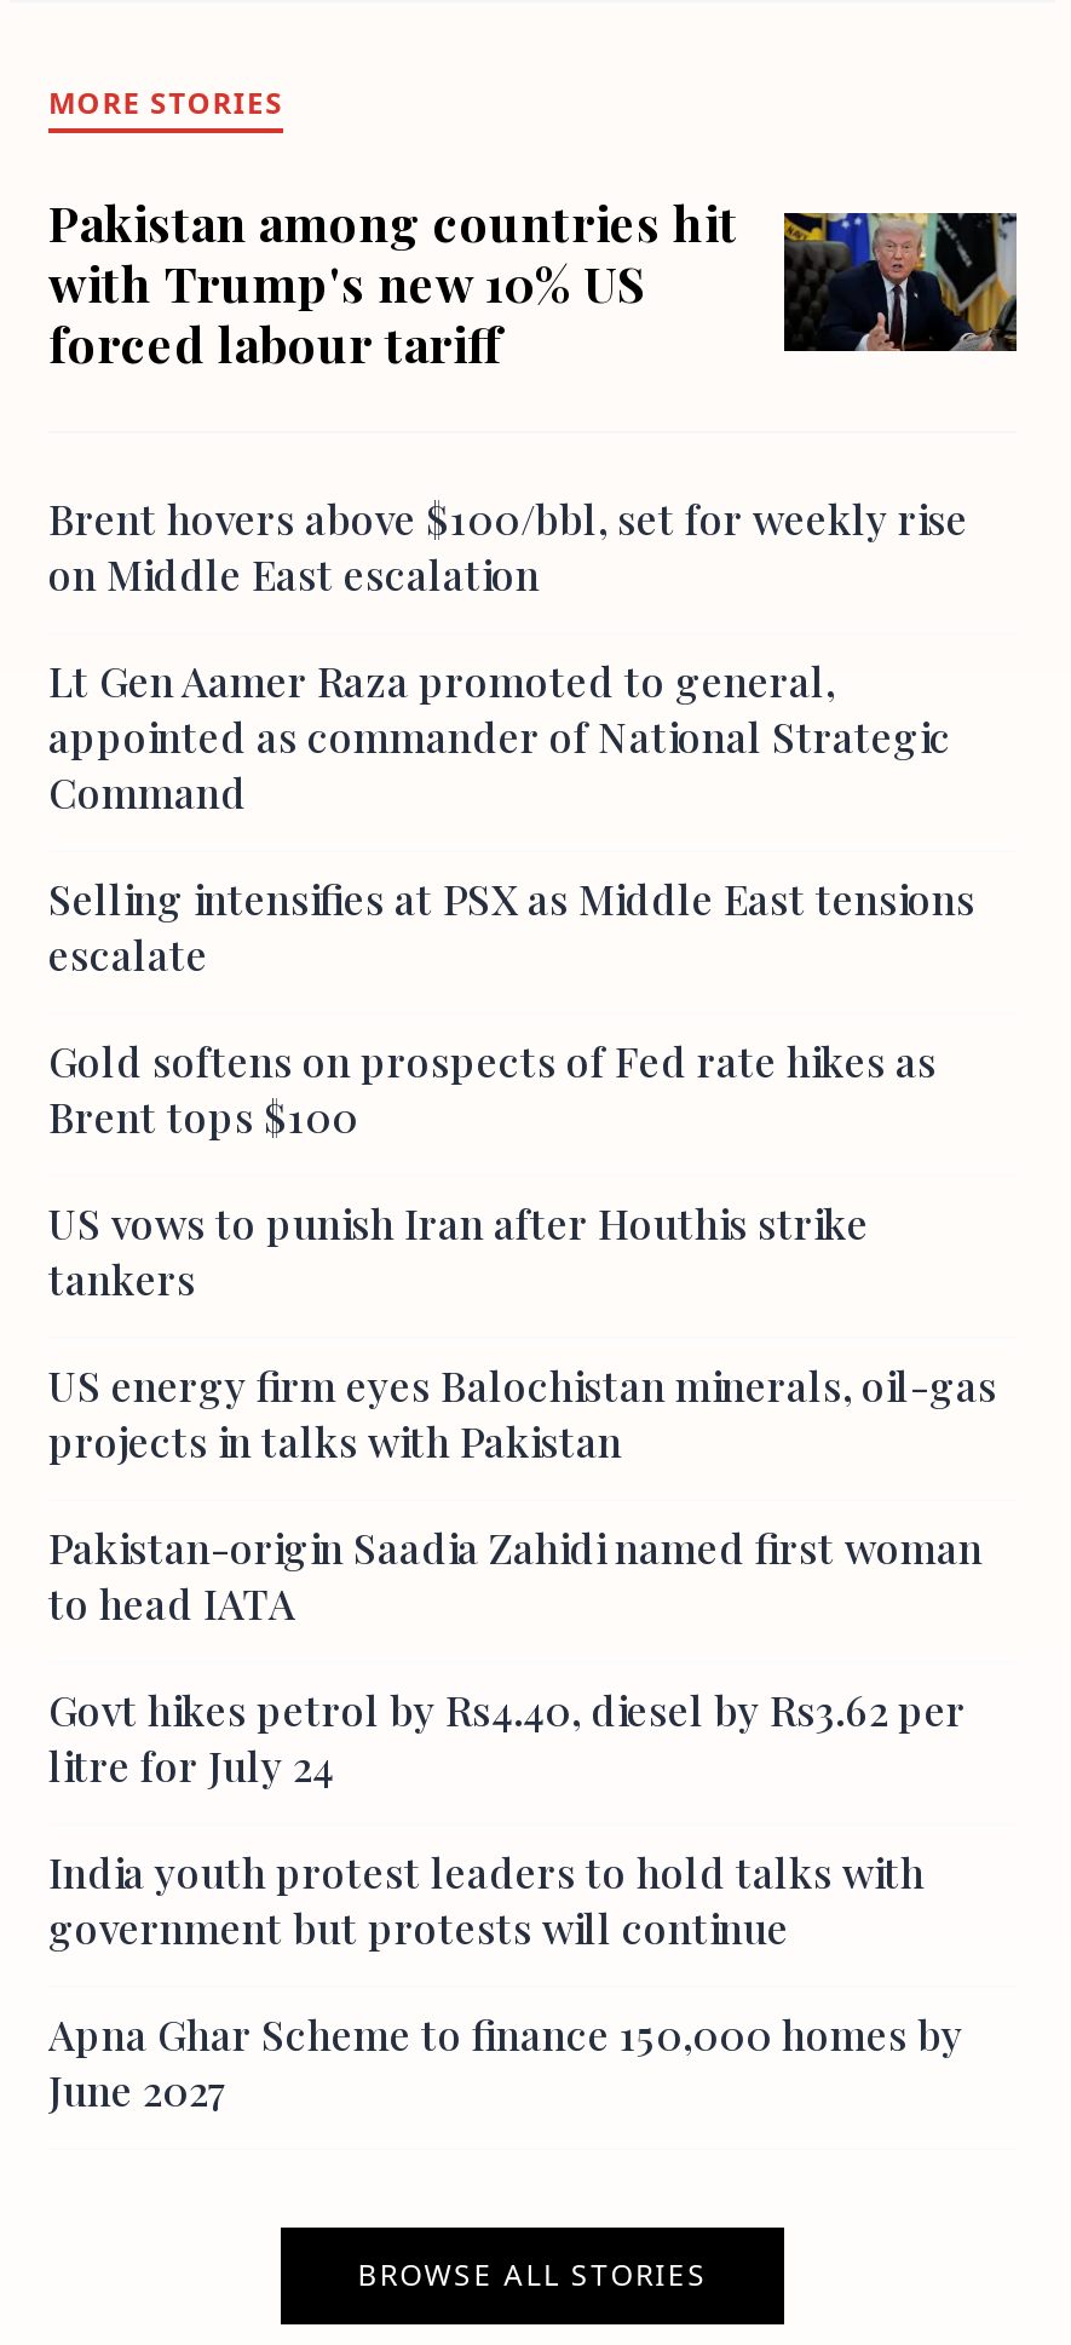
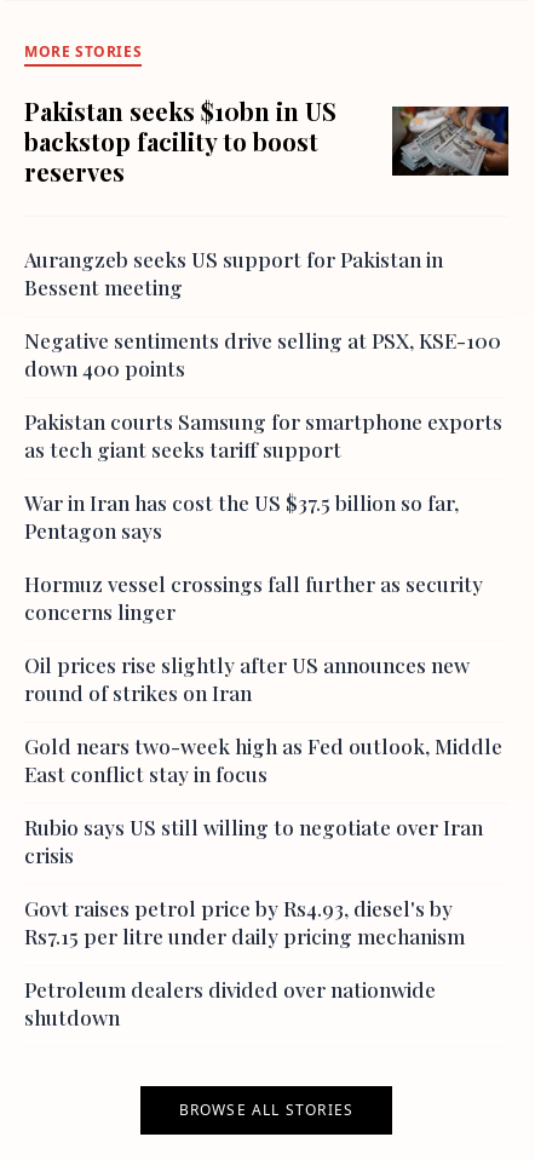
[48,189,738,376] Pakistan among countries hit | with Trump's new 10% US | forced labour tariff -> [24,95,336,188] Pakistan seeks $10bn in US | backstop facility to boost | reserves
[784,211,1017,354] [image] -> [392,105,510,177] [image]
[48,492,968,601] Brent hovers above $100/bbl, set for weekly rise | on Middle East escalation -> [24,246,443,301] Aurangzeb seeks US support for Pakistan in | Bessent meeting
[48,654,951,819] Lt Gen Aamer Raza promoted to general, | appointed as commander of National Strategic | Command -> [24,327,501,382] Negative sentiments drive selling at PSX, KSE-100 | down 400 points
[48,872,975,981] Selling intensifies at PSX as Middle East tensions | escalate -> [24,408,502,463] Pakistan courts Samsung for smartphone exports | as tech giant seeks tariff support
[48,1034,937,1143] Gold softens on prospects of Fed rate hikes as | Brent tops $100 -> [24,489,459,544] War in Iran has cost the US $37.5 billion so far, | Pentagon says
[48,1197,869,1306] US vows to punish Iran after Houthis strike | tankers -> [24,571,483,625] Hormuz vessel crossings fall further as security | concerns linger
[48,1359,997,1468] US energy firm eyes Balochistan minerals, oil-gas | projects in talks with Pakistan -> [24,652,470,706] Oil prices rise slightly after US announces new | round of strikes on Iran
[48,1521,983,1630] Pakistan-origin Saadia Zahidi named first woman | to head IATA -> [24,733,502,787] Gold nears two-week high as Fed outlook, Middle | East conflict stay in focus
[48,1683,966,1792] Govt hikes petrol by Rs4.40, diesel by Rs3.62 per | litre for July 24 -> [24,814,483,868] Rubio says US still willing to negotiate over Iran | crisis
[48,1845,925,1954] India youth protest leaders to hold talks with | government but protests will continue -> [24,895,465,950] Govt raises petrol price by Rs4.93, diesel's by | Rs7.15 per litre under daily pricing mechanism
[48,2008,963,2117] Apna Ghar Scheme to finance 150,000 homes by | June 2027 -> [24,976,436,1031] Petroleum dealers divided over nationwide | shutdown

